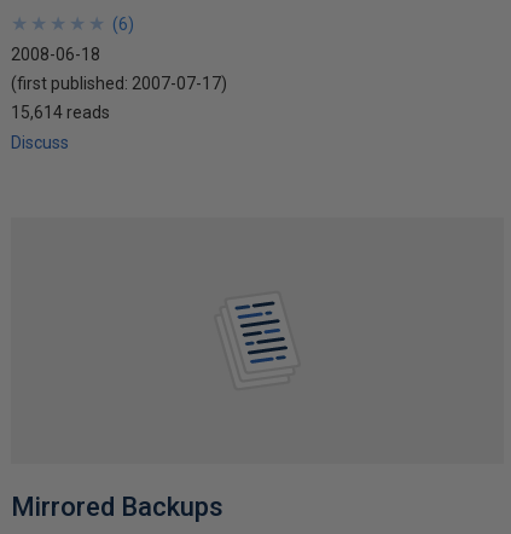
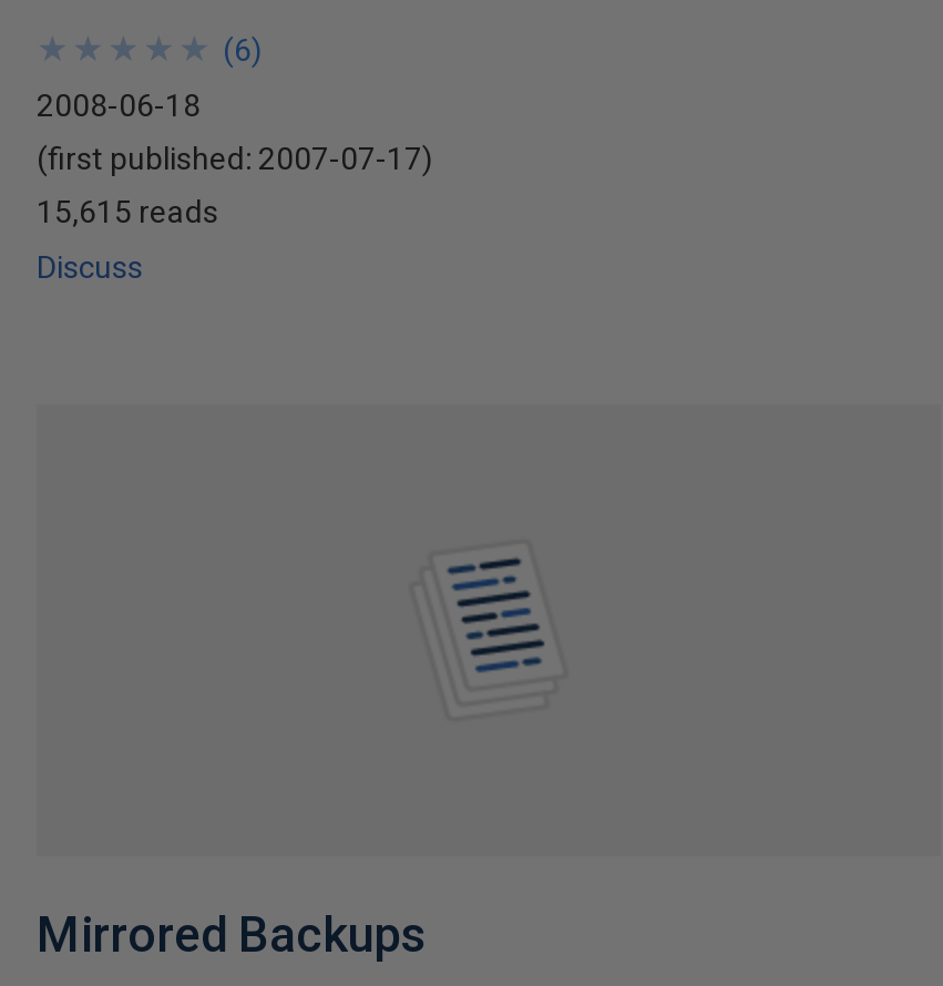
[11,103,110,122] 15,614 reads -> [37,194,218,229] 15,615 reads

